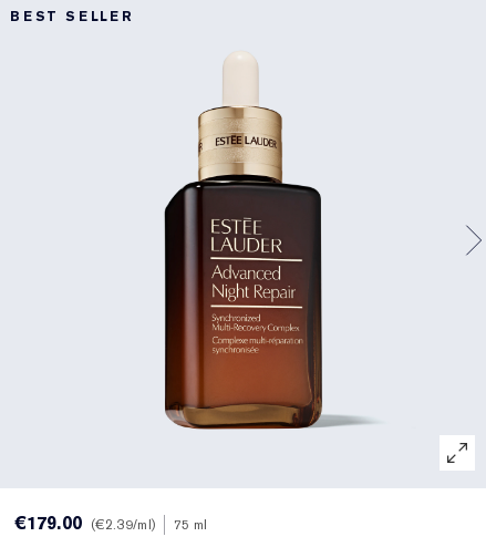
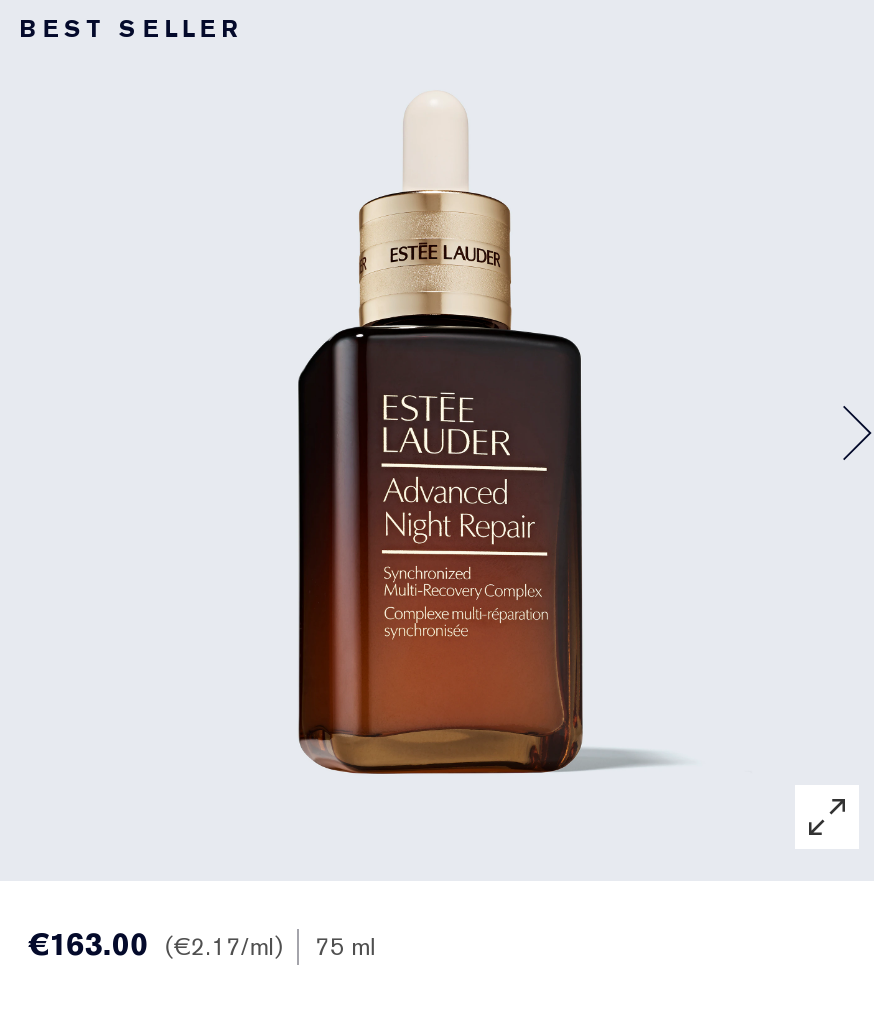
[14,512,82,535] €179.00 -> [27,923,149,965] €163.00
[96,516,151,534] €2.39/ml -> [174,931,275,963] €2.17/ml

